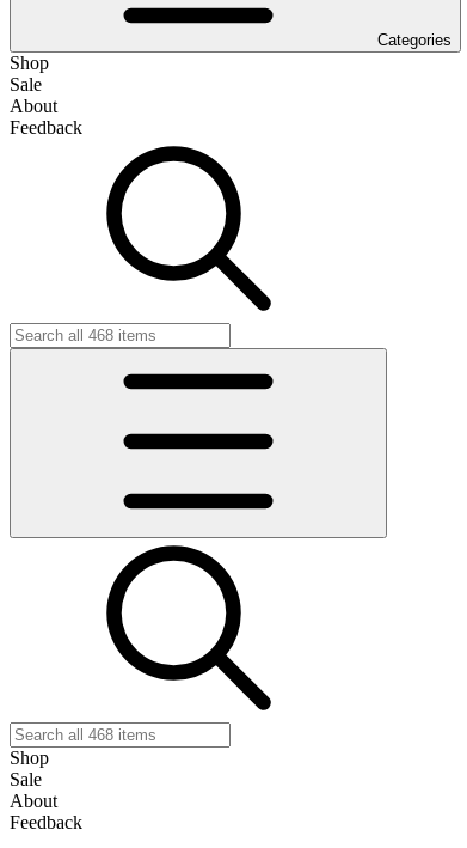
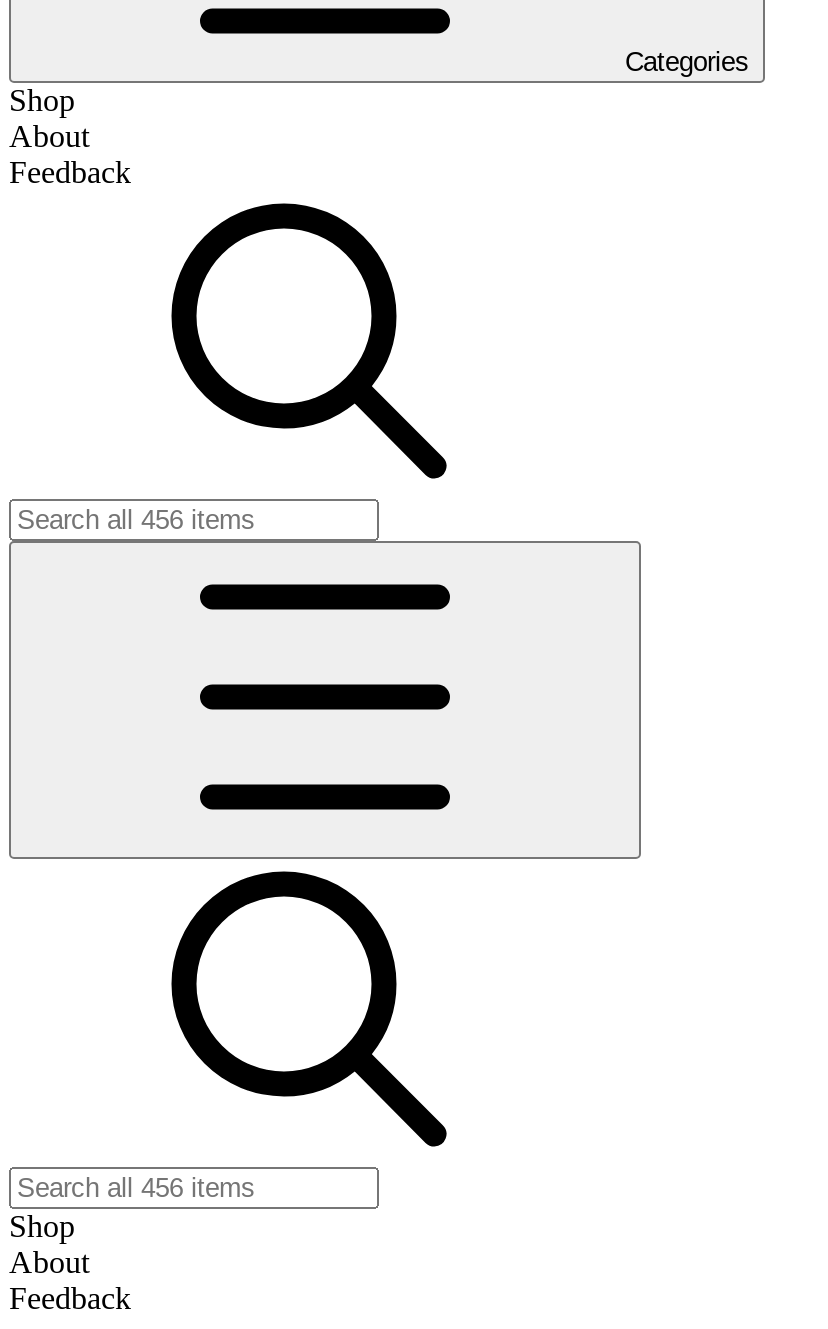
[10,74,42,95] Sale -> none
[10,769,42,790] Sale -> none

